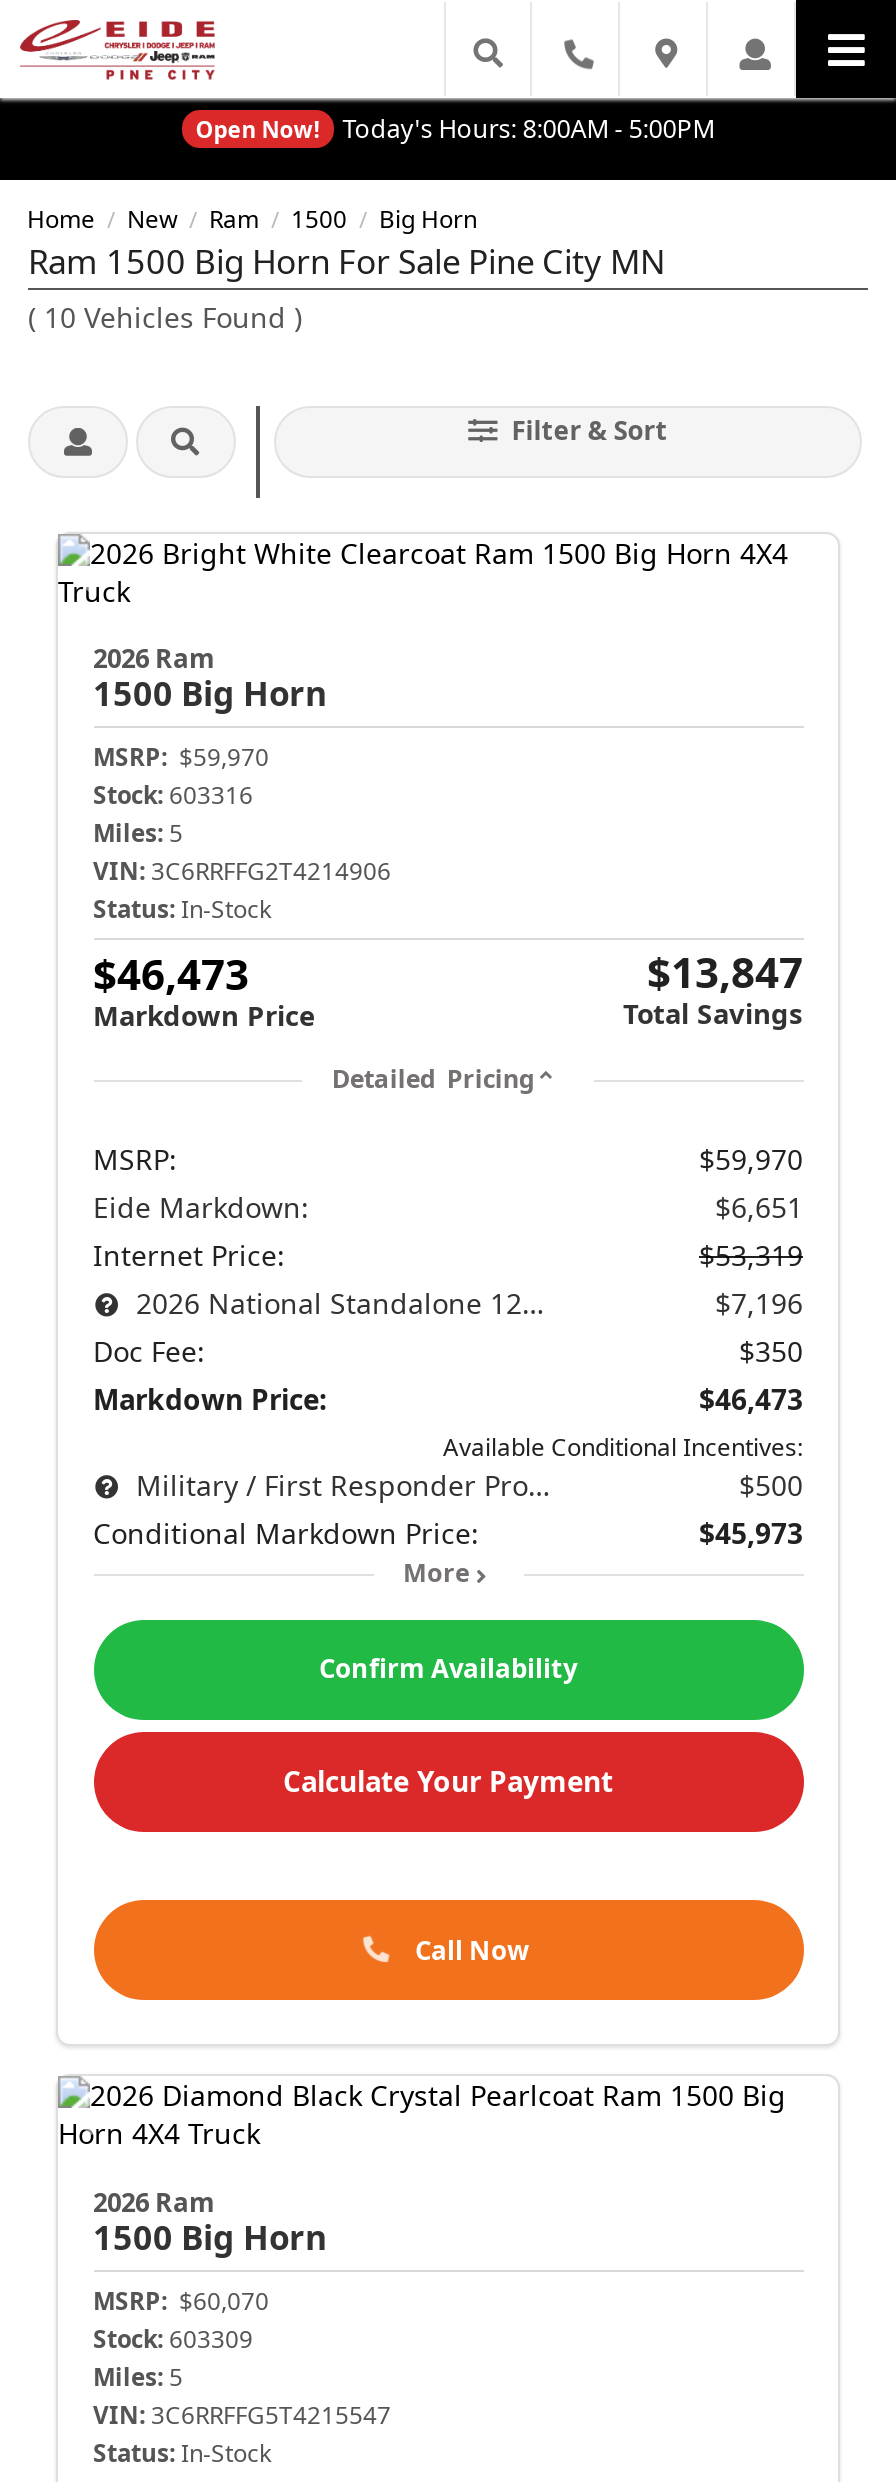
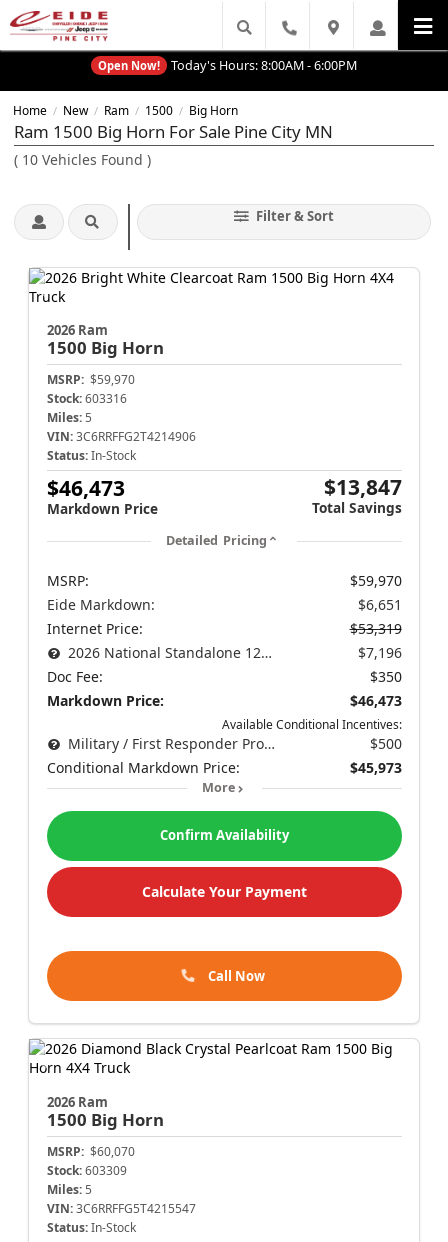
[343,112,715,146] Today's Hours: 8:00AM - 5:00PM -> [171,57,357,74] Today's Hours: 8:00AM - 6:00PM

